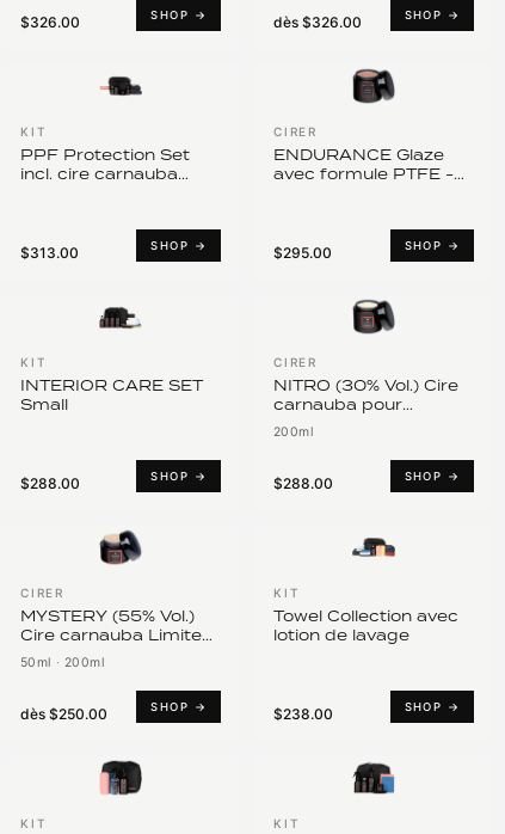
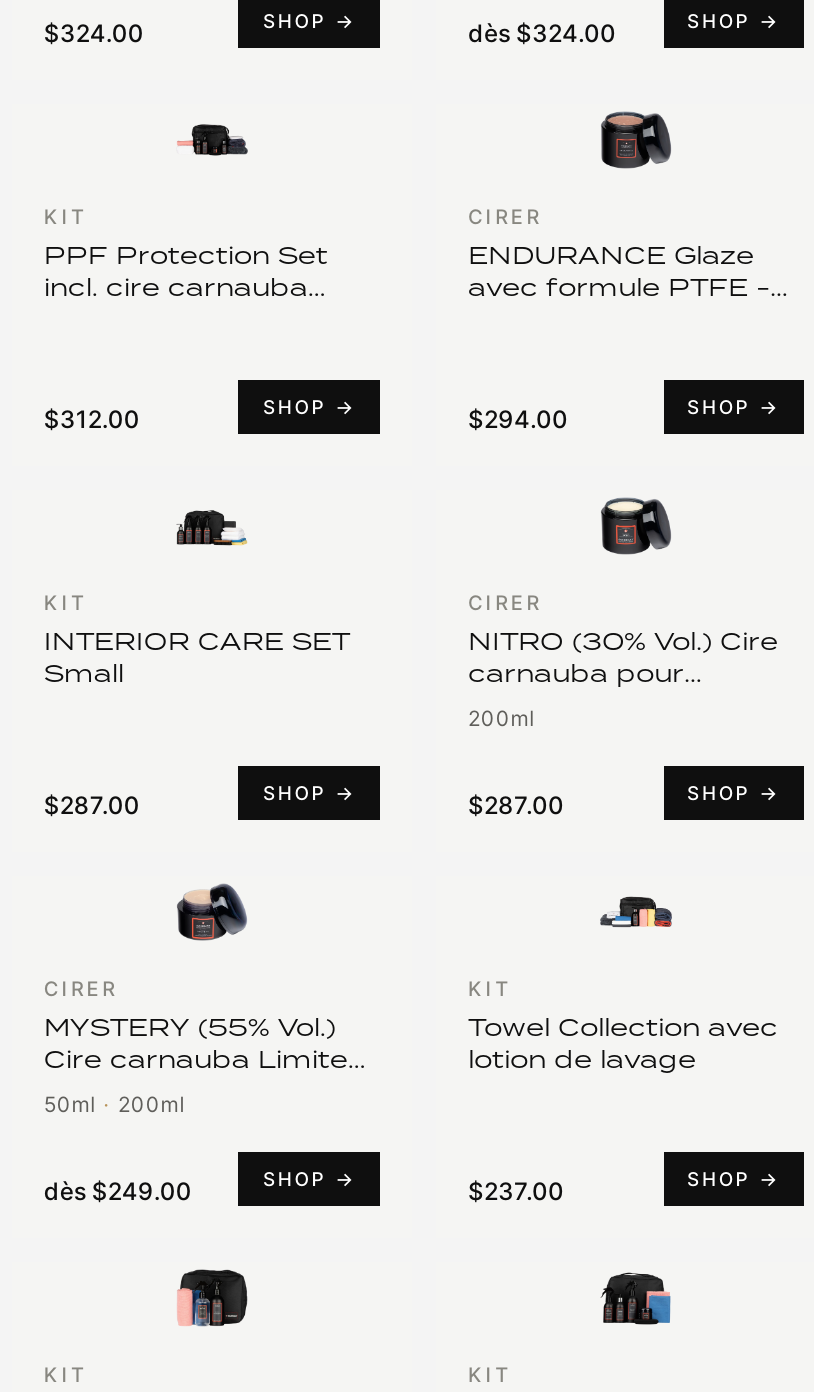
[20,13,80,31] $326.00 -> [44,18,144,48] $324.00
[273,13,362,31] dès $326.00 -> [468,18,616,48] dès $324.00
[20,244,79,262] $313.00 -> [44,404,140,434] $312.00
[273,244,332,262] $295.00 -> [468,404,568,434] $294.00
[20,474,80,492] $288.00 -> [44,790,140,820] $287.00
[273,474,333,492] $288.00 -> [468,790,564,820] $287.00
[20,705,107,723] dès $250.00 -> [44,1176,192,1206] dès $249.00
[273,705,333,723] $238.00 -> [468,1176,564,1206] $237.00

